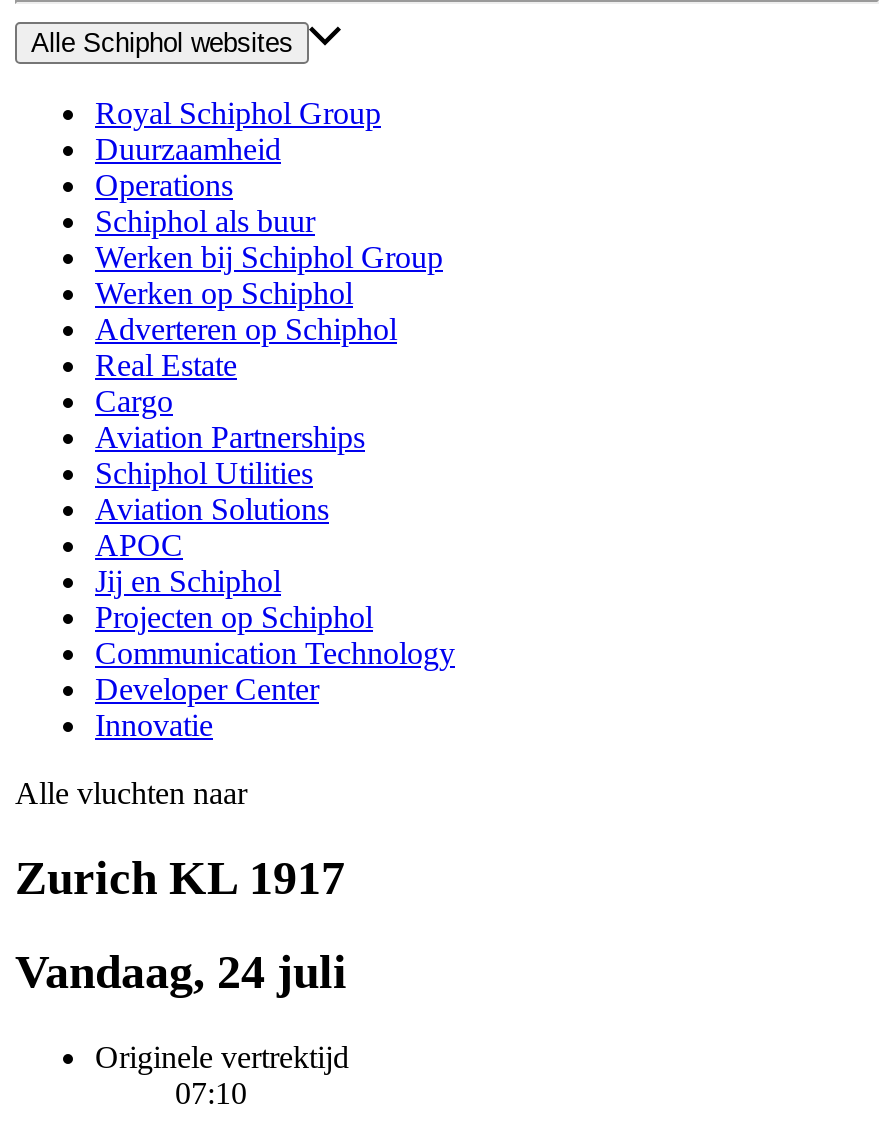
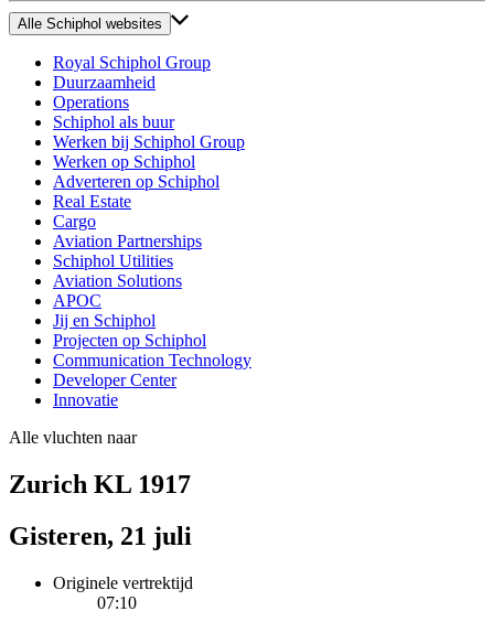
[15,946,347,998] Vandaag, 24 juli -> [9,521,192,550] Gisteren, 21 juli

